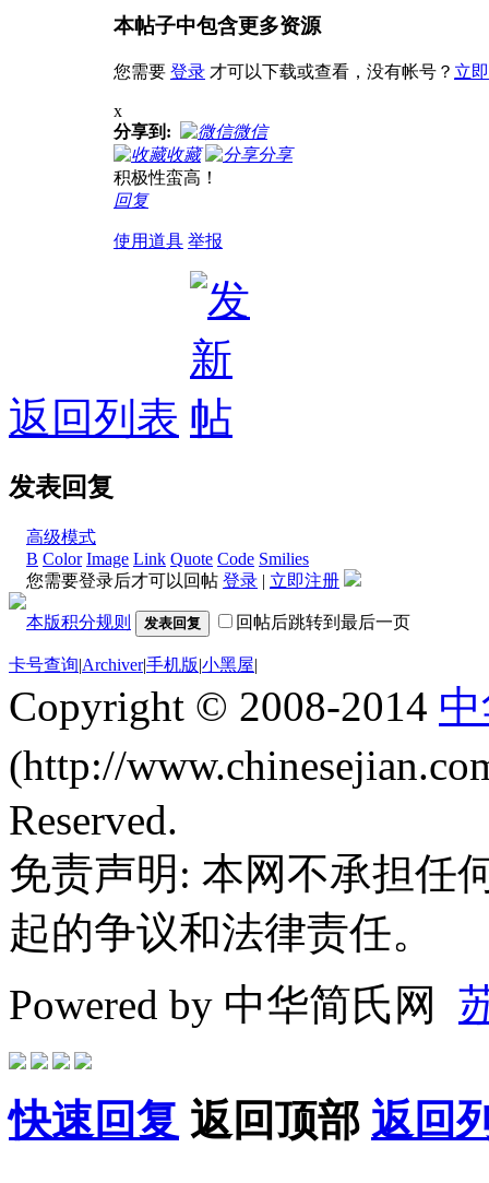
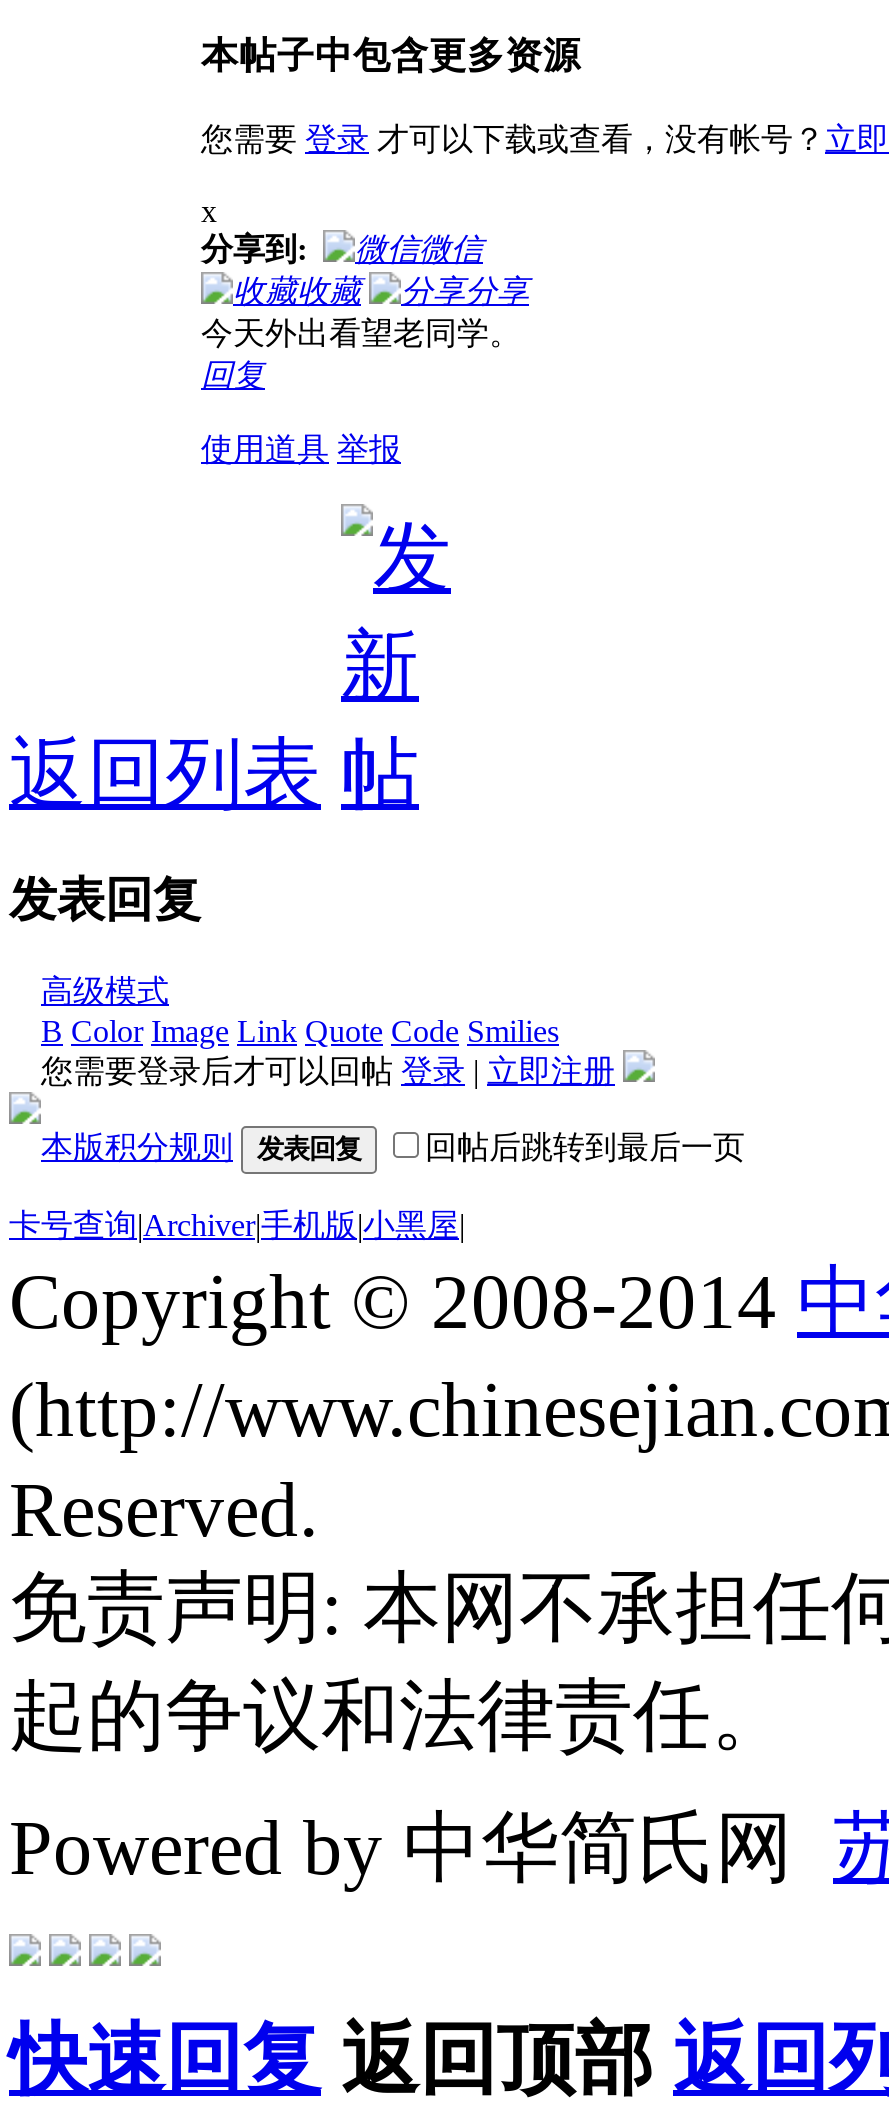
[114,168,218,187] 积极性蛮高！ -> [201,316,521,350] 今天外出看望老同学。

